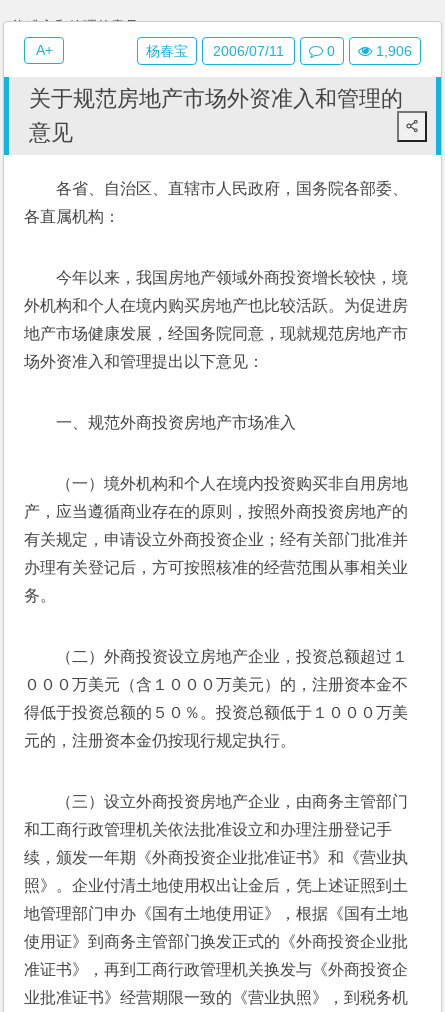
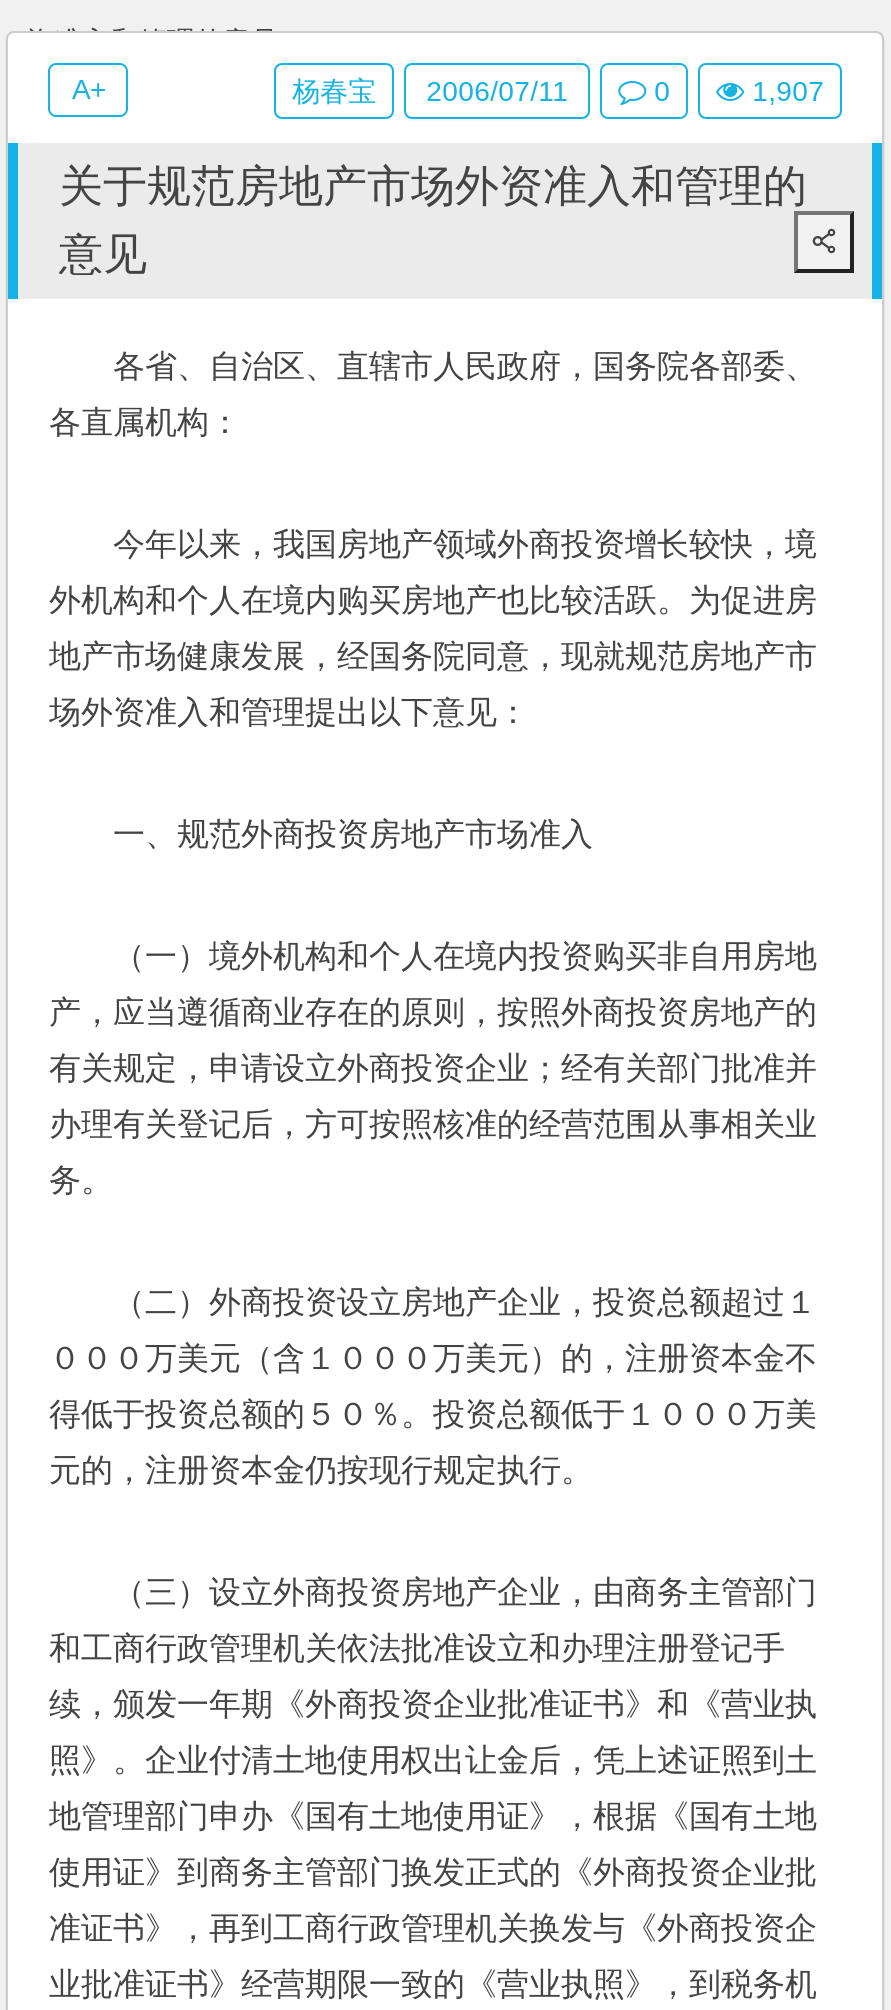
[372,43,412,59] 1,906 -> [744,75,824,107] 1,907

